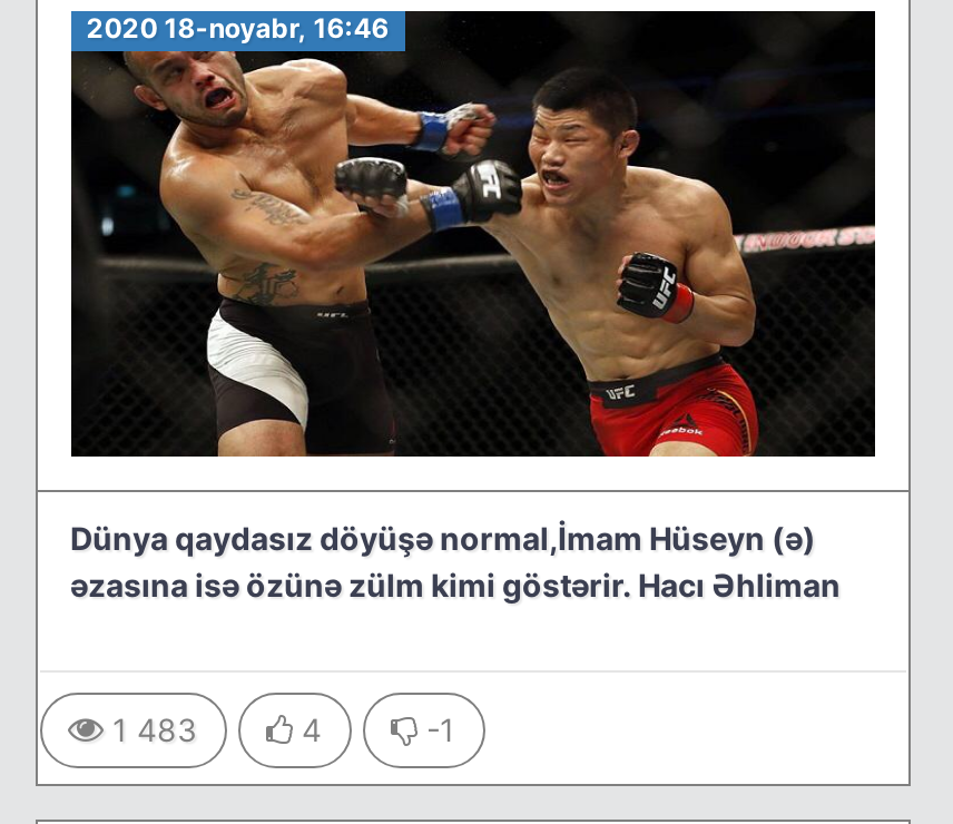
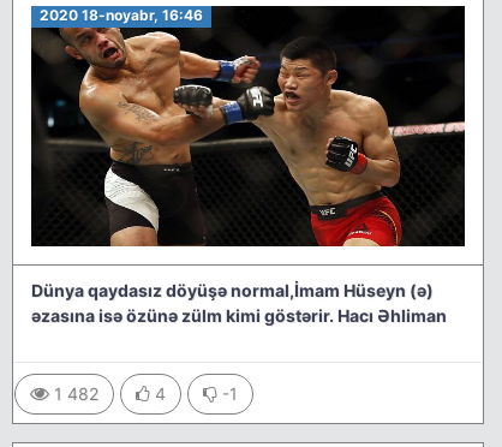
[104,710,197,748] 1 483 -> [49,383,98,404] 1 482

